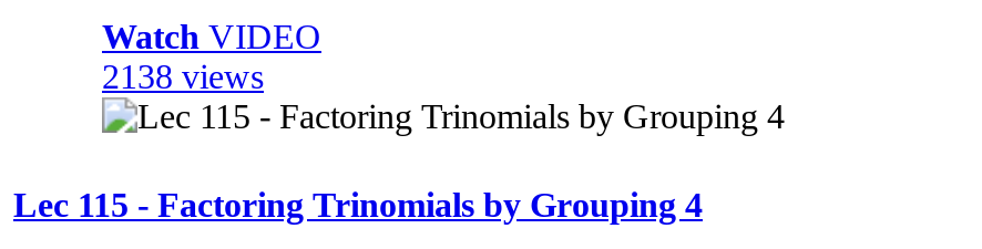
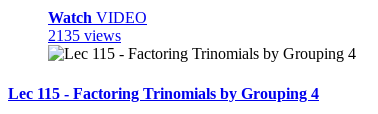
[102,58,264,96] 2138 views -> [48,27,121,44] 2135 views

